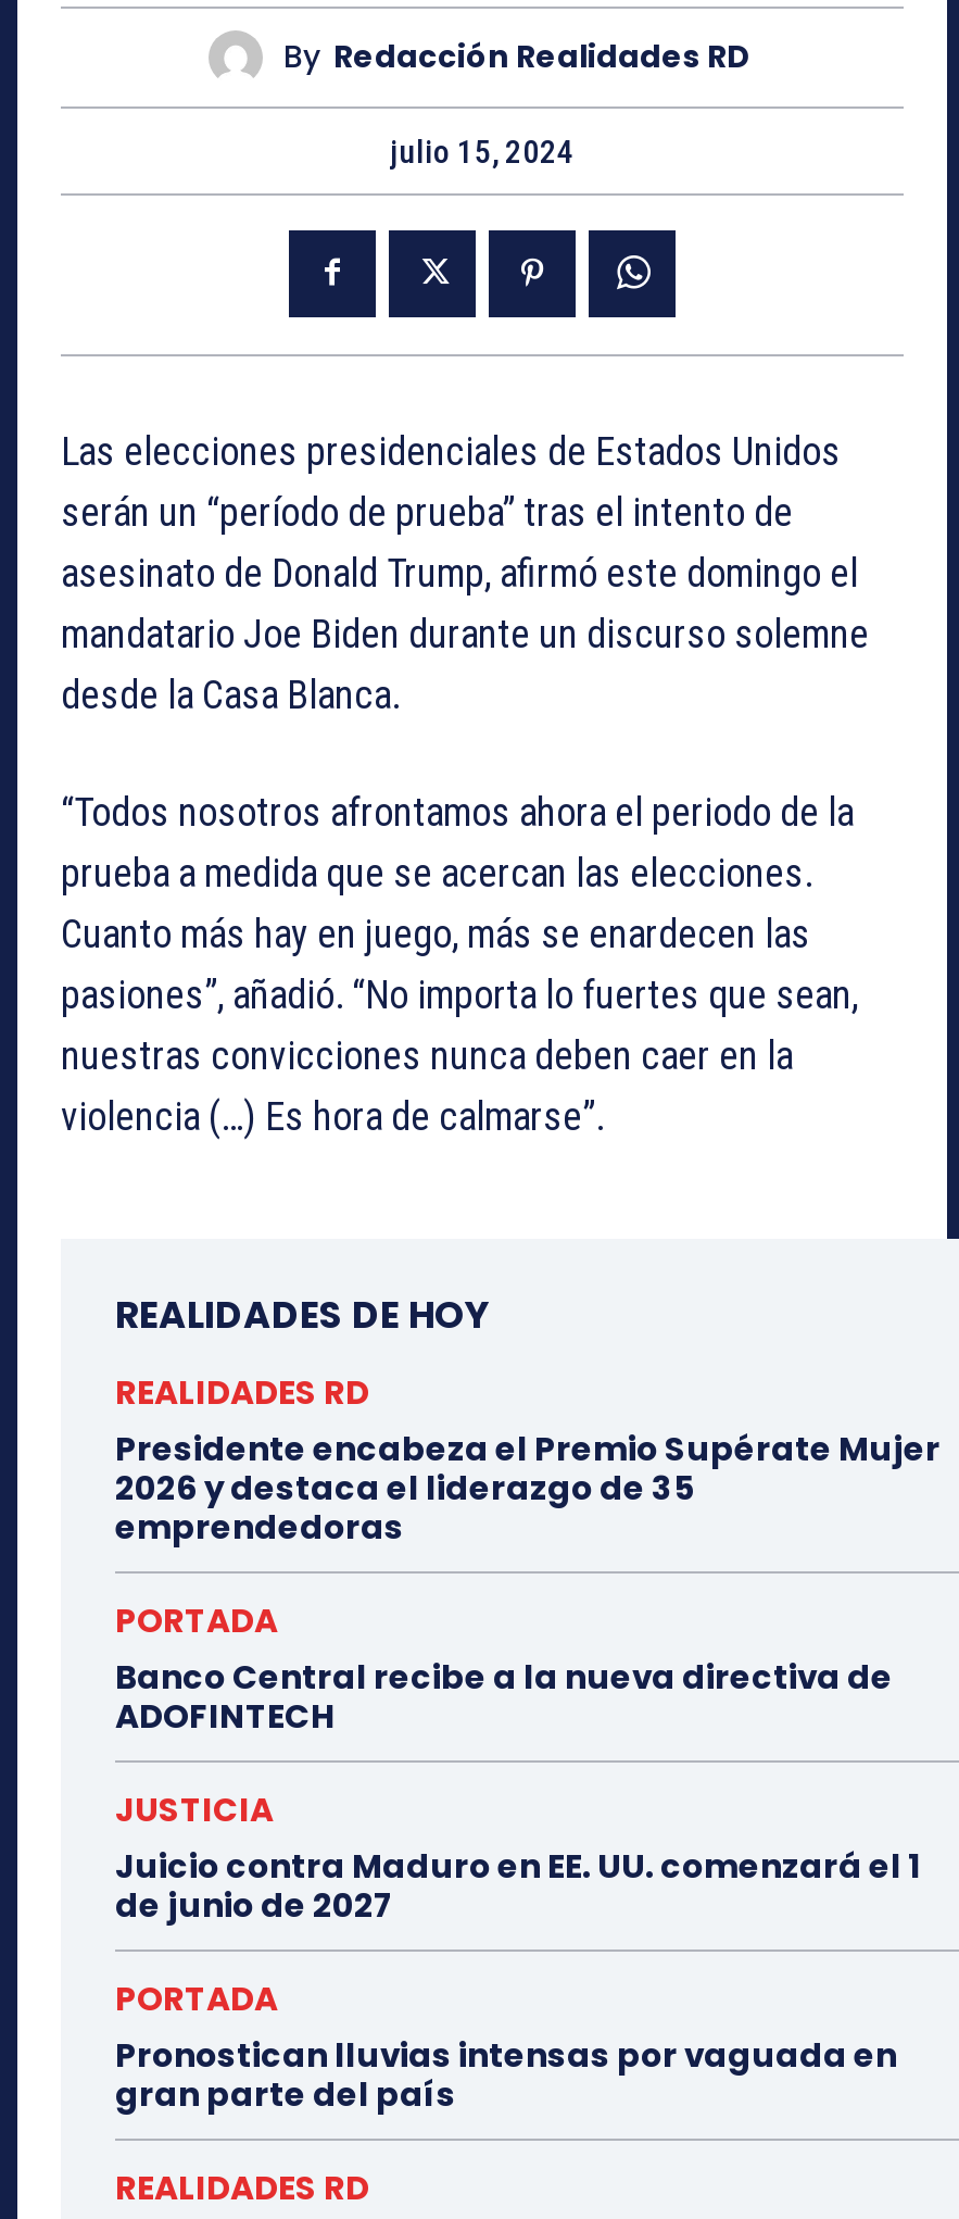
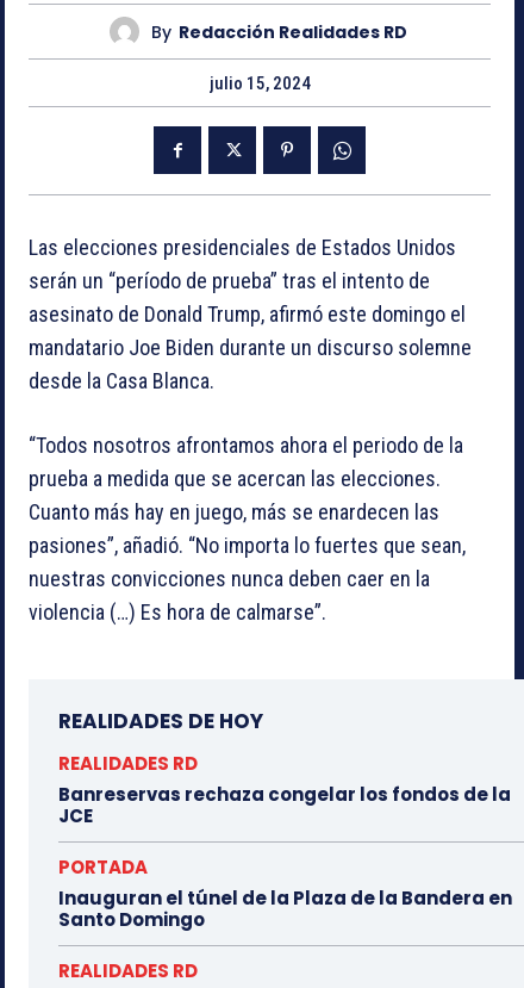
[115,1426,941,1550] Presidente encabeza el Premio Supérate Mujer | 2026 y destaca el liderazgo de 35 | emprendedoras -> [58,782,511,828] Banreservas rechaza congelar los fondos de la | JCE
[115,1654,921,2117] Banco Central recibe a la nueva directiva de | ADOFINTECH | JUSTICIA | Juicio contra Maduro en EE. UU. comenzará el 1 | de junio de 2027 | PORTADA | Pronostican lluvias intensas por vaguada en | gran parte del país -> [58,886,512,932] Inauguran el túnel de la Plaza de la Bandera en | Santo Domingo

